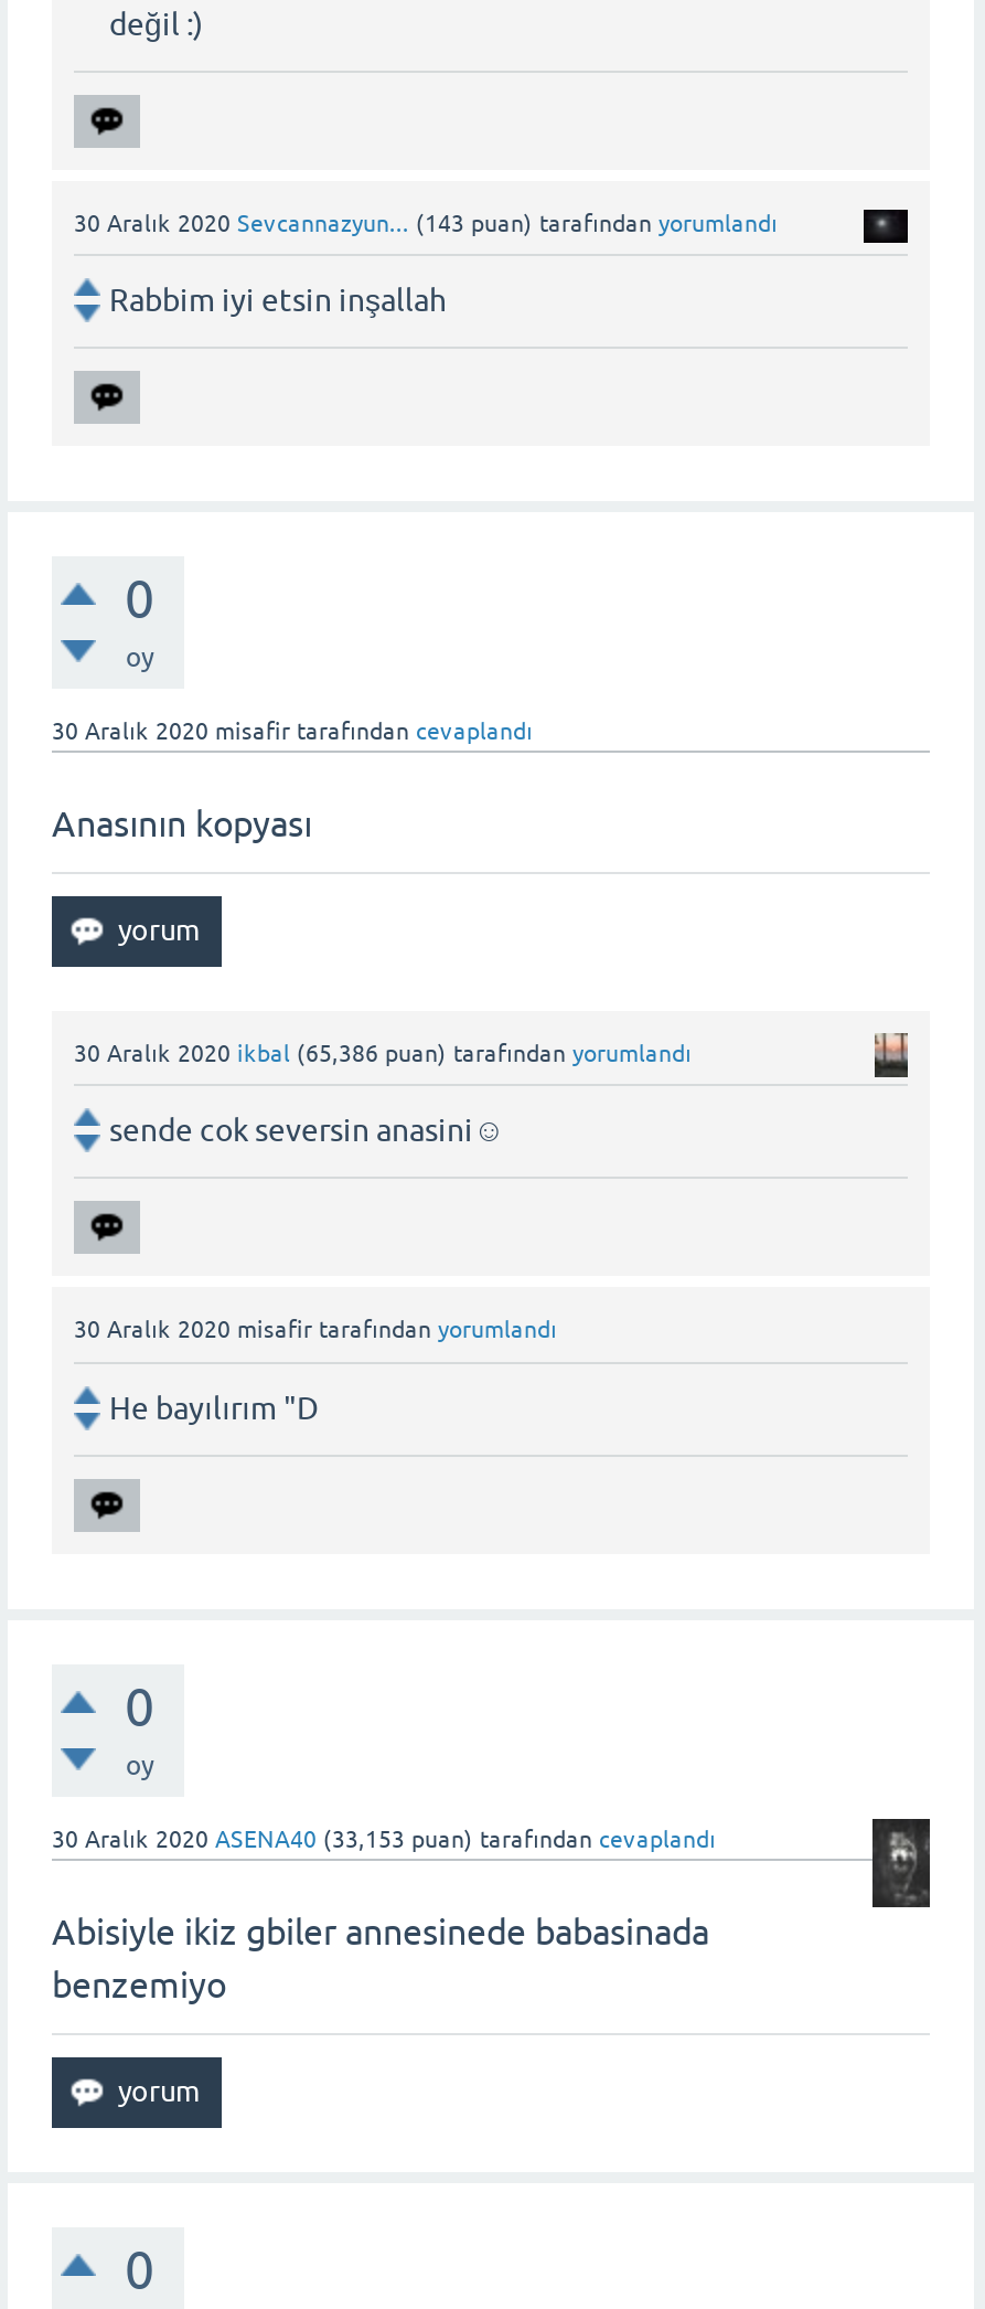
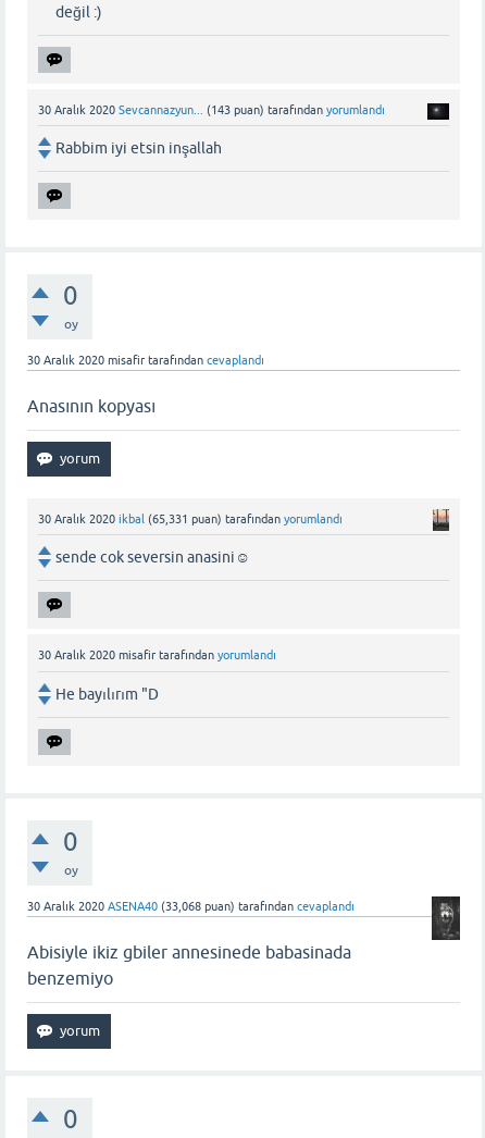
[74,1040,692,1067] 30 Aralık 2020 ikbal (65,386 puan) tarafından yorumlandı -> [38,513,343,526] 30 Aralık 2020 ikbal (65,331 puan) tarafından yorumlandı
[52,1825,716,1851] 30 Aralık 2020 ASENA40 (33,153 puan) tarafından cevaplandı -> [27,899,355,912] 30 Aralık 2020 ASENA40 (33,068 puan) tarafından cevaplandı

